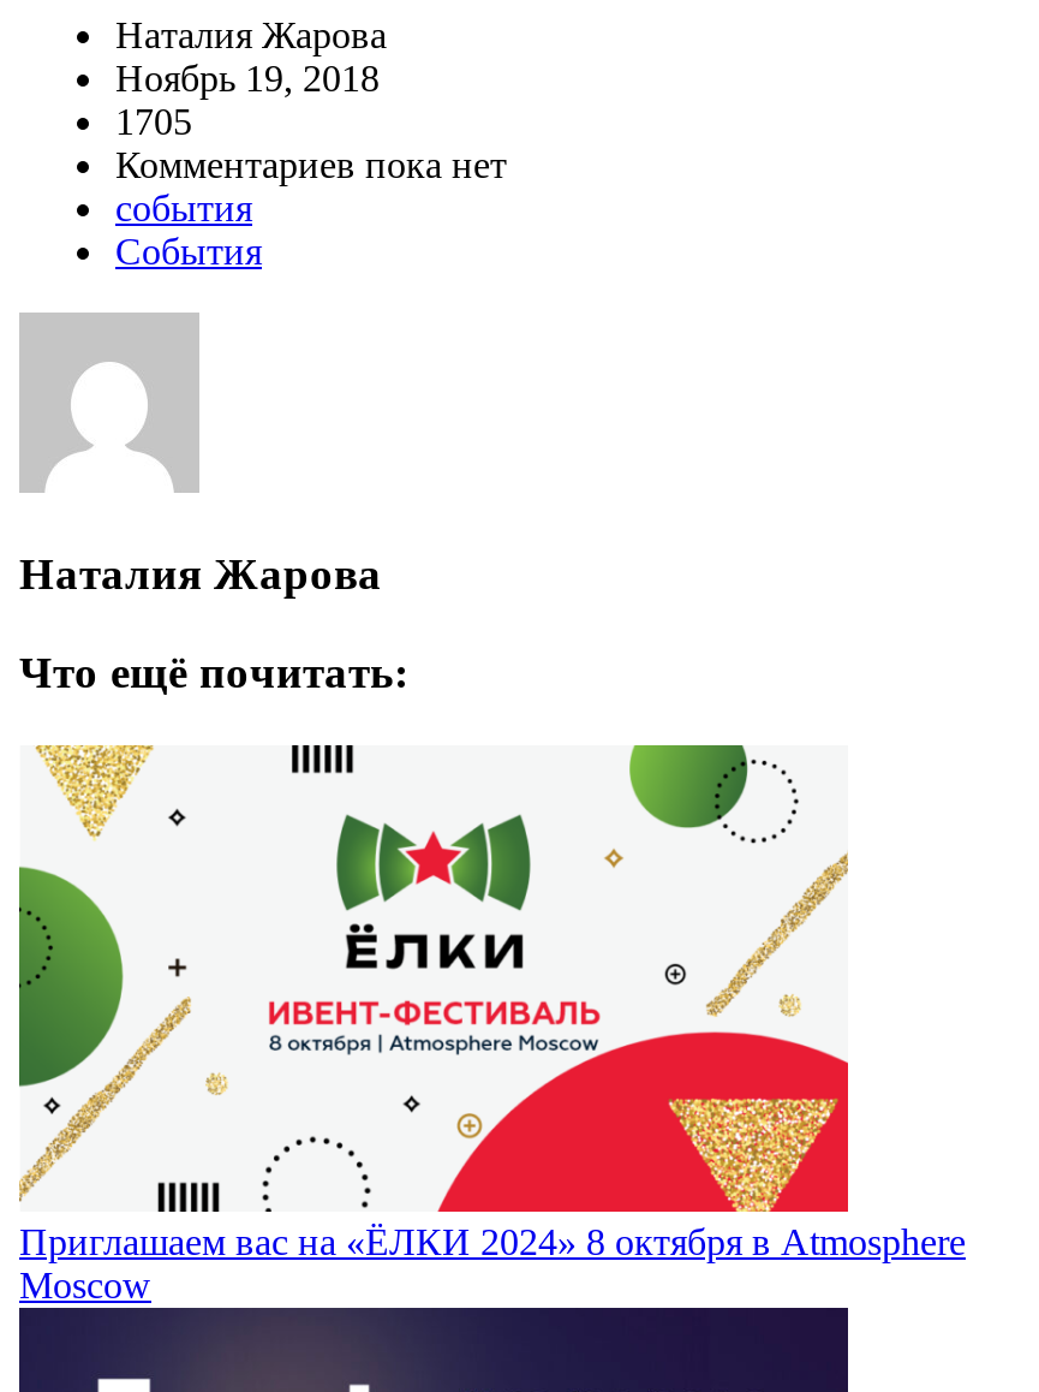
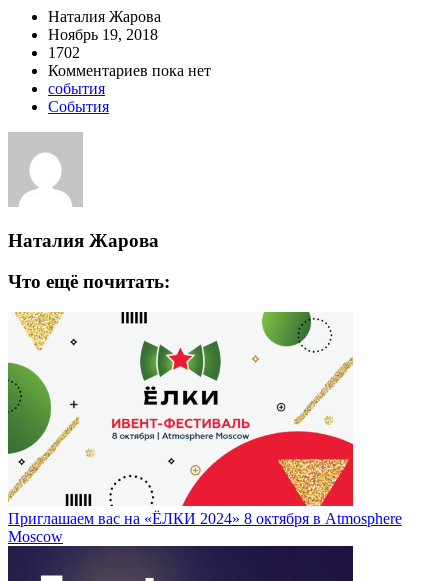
[115,102,192,143] 1705 -> [48,44,80,61] 1702

